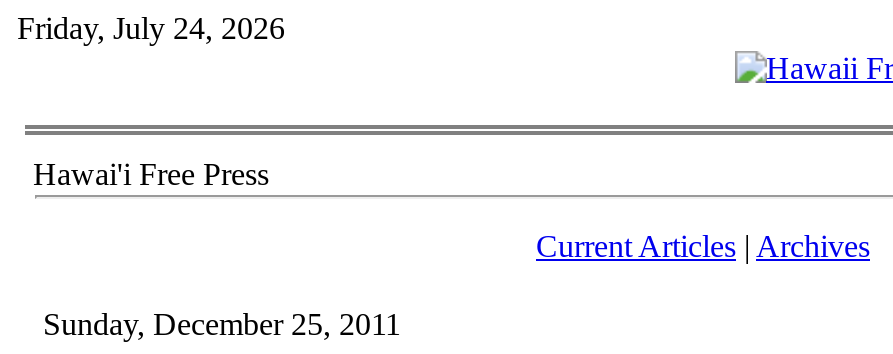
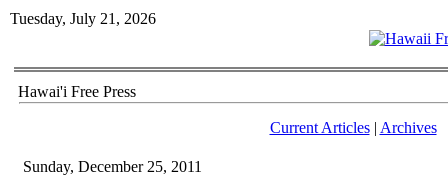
[17,11,285,45] Friday, July 24, 2026 -> [10,10,156,27] Tuesday, July 21, 2026

